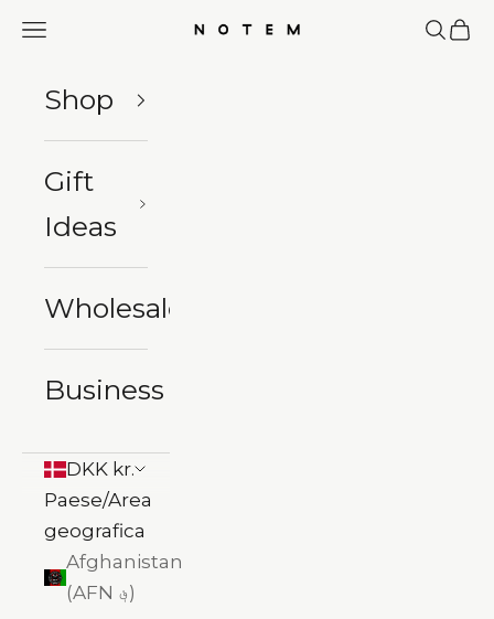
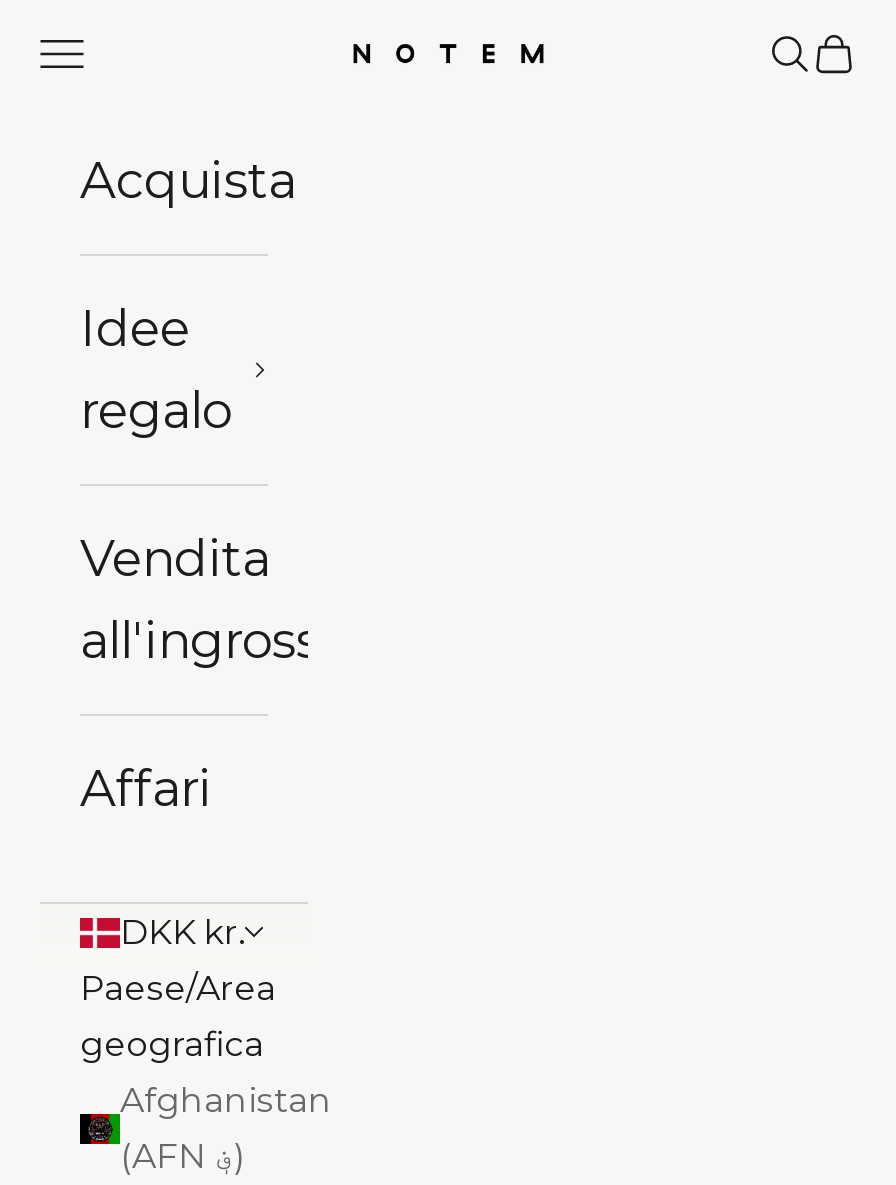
[44,83,114,116] Shop -> [80,150,296,210] Acquista
[44,164,117,243] Gift | Ideas -> [80,298,232,440] Idee | regalo
[44,291,184,324] Wholesale -> [80,528,350,670] Vendita | all'ingrosso
[44,373,164,406] Business -> [80,758,212,818] Affari

